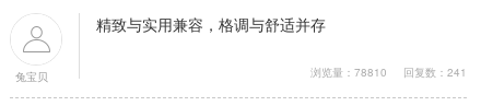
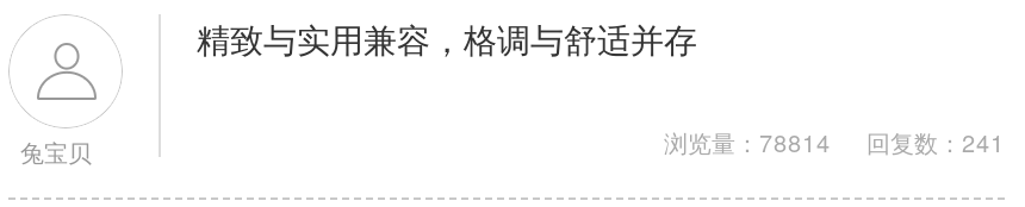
[310,65,467,80] 浏览量：78810 回复数：241 -> [664,126,1005,160] 浏览量：78814 回复数：241

